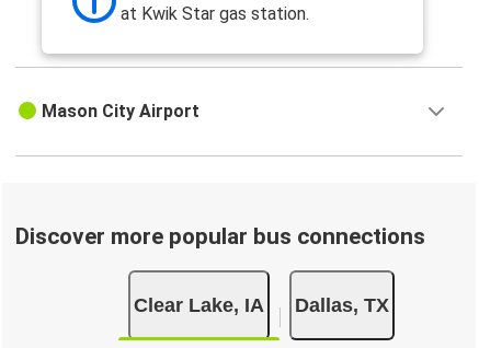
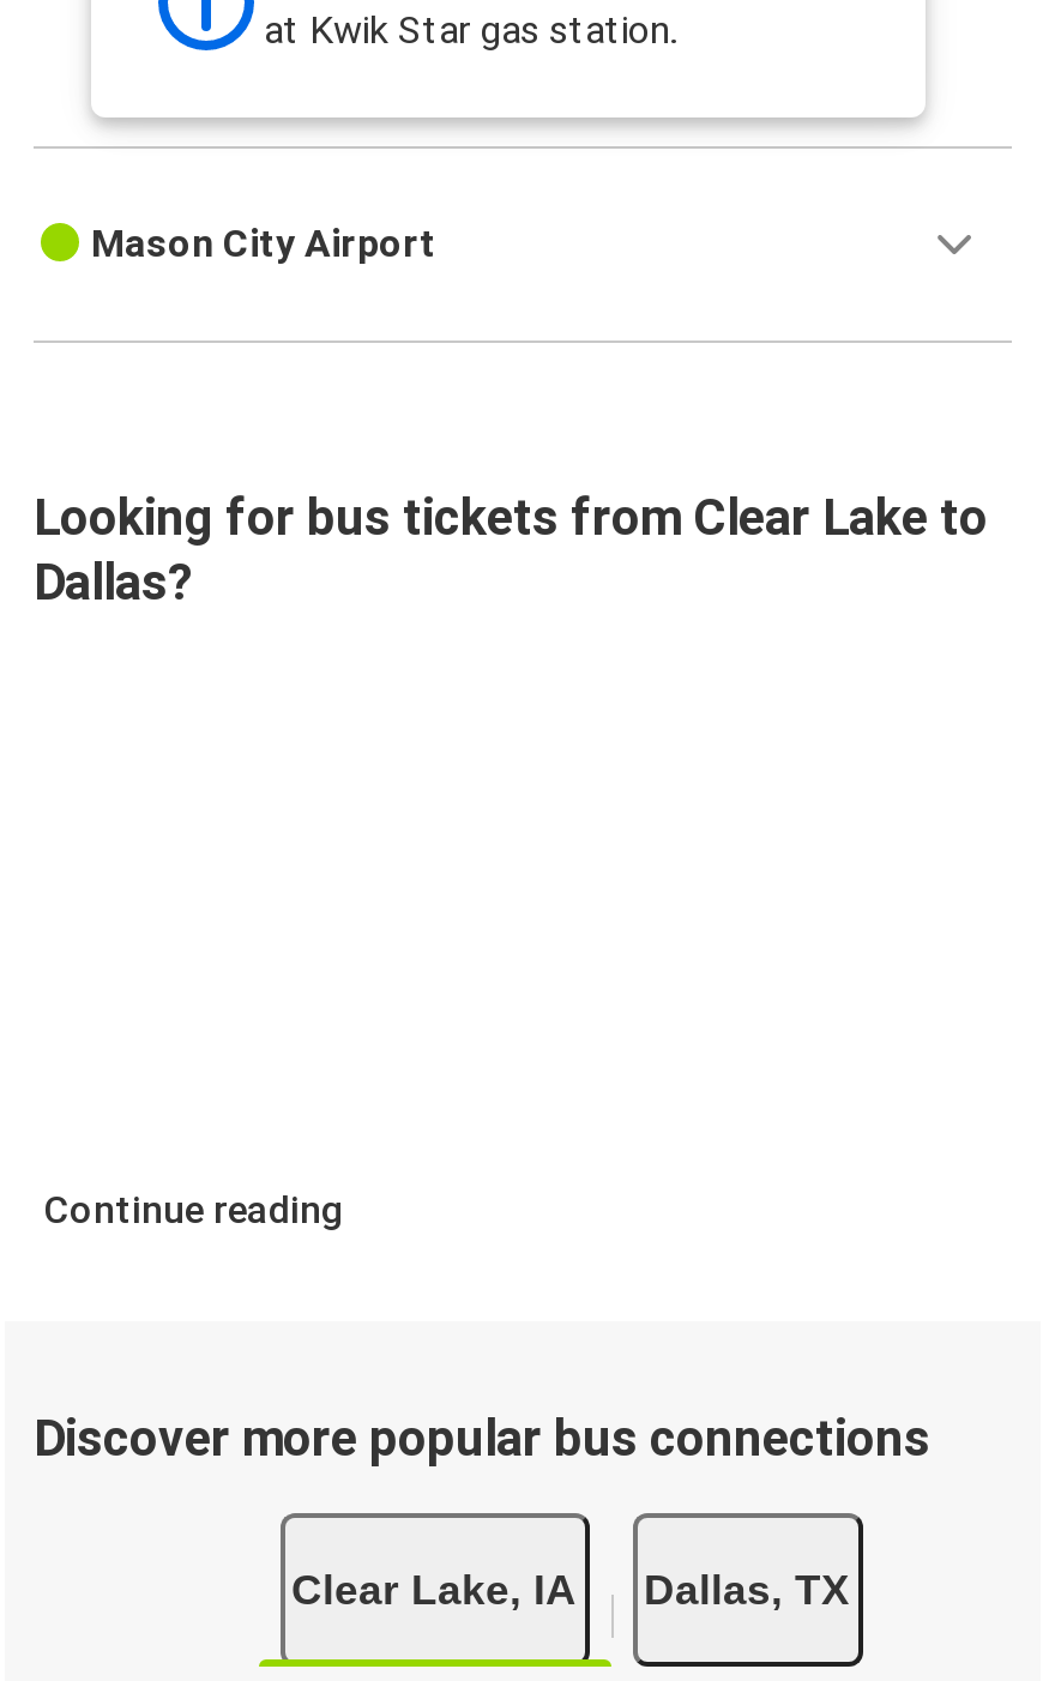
none -> [34,488,988,611] Looking for bus tickets from Clear Lake to | Dallas?
none -> [43,1186,345,1232] Continue reading

